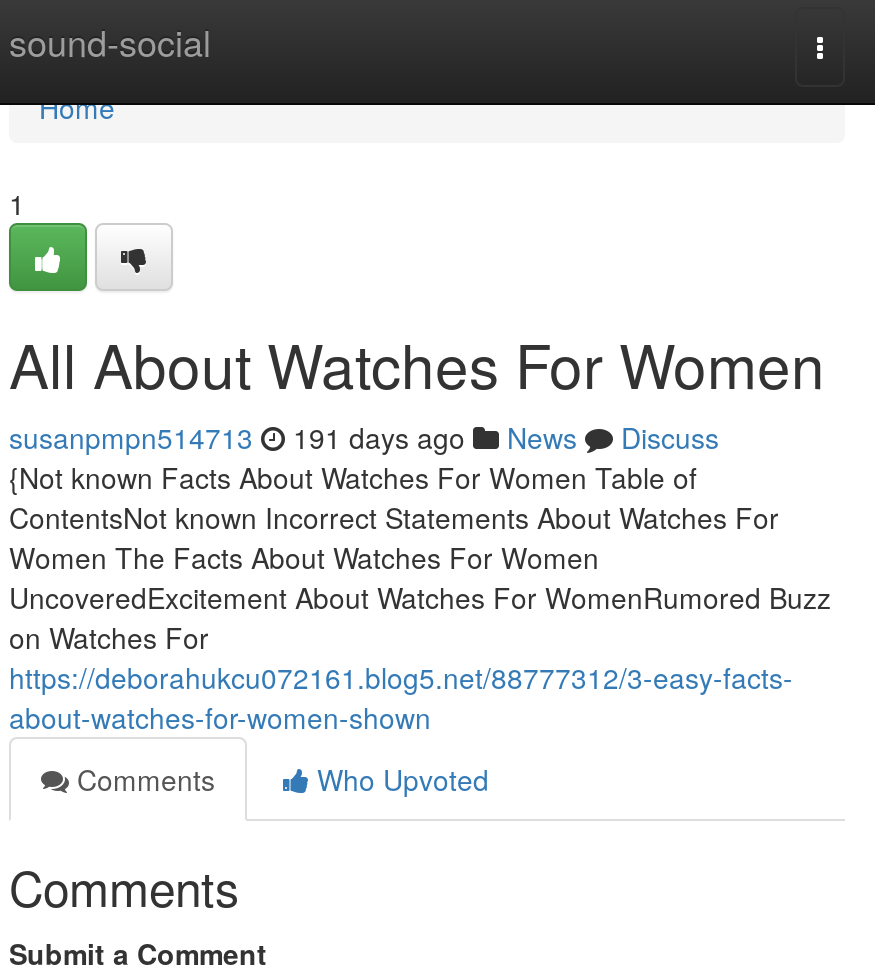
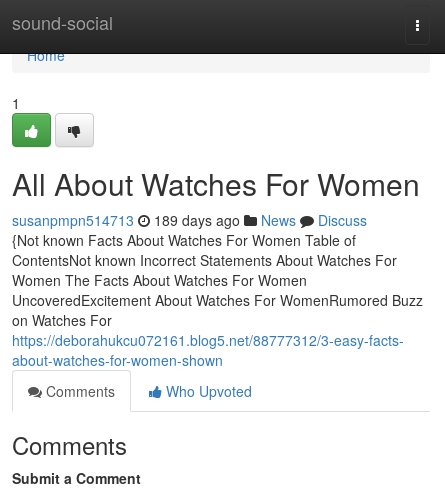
[9,417,719,457] susanpmpn514713 191 days ago News Discuss -> [12,210,367,230] susanpmpn514713 189 days ago News Discuss

